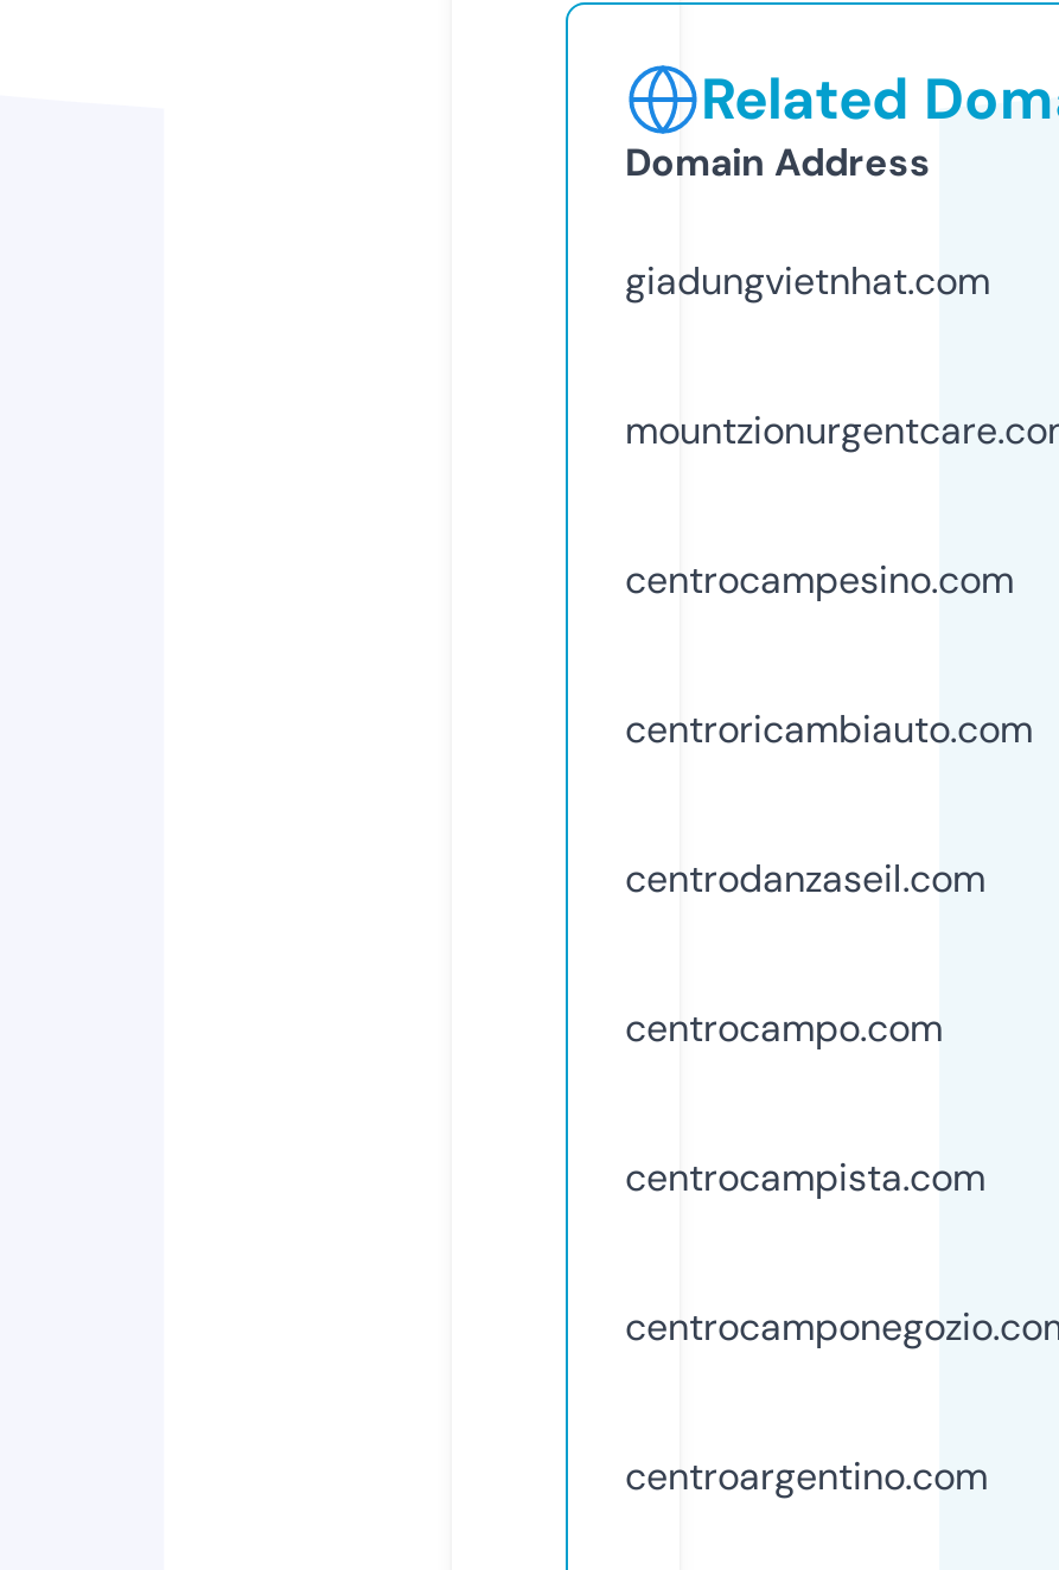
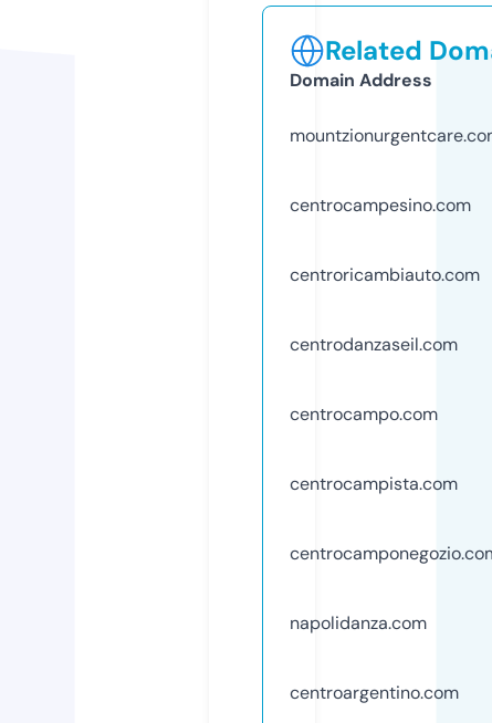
[625,256,990,305] giadungvietnhat.com -> none
moved [625,554,1033,1202] -> [290,193,480,495]: centrocampesino.com | centroricambiauto.com | centrodanzaseil.com | centrocampo.com | centrocampista.com
none -> [290,611,427,634] napolidanza.com

